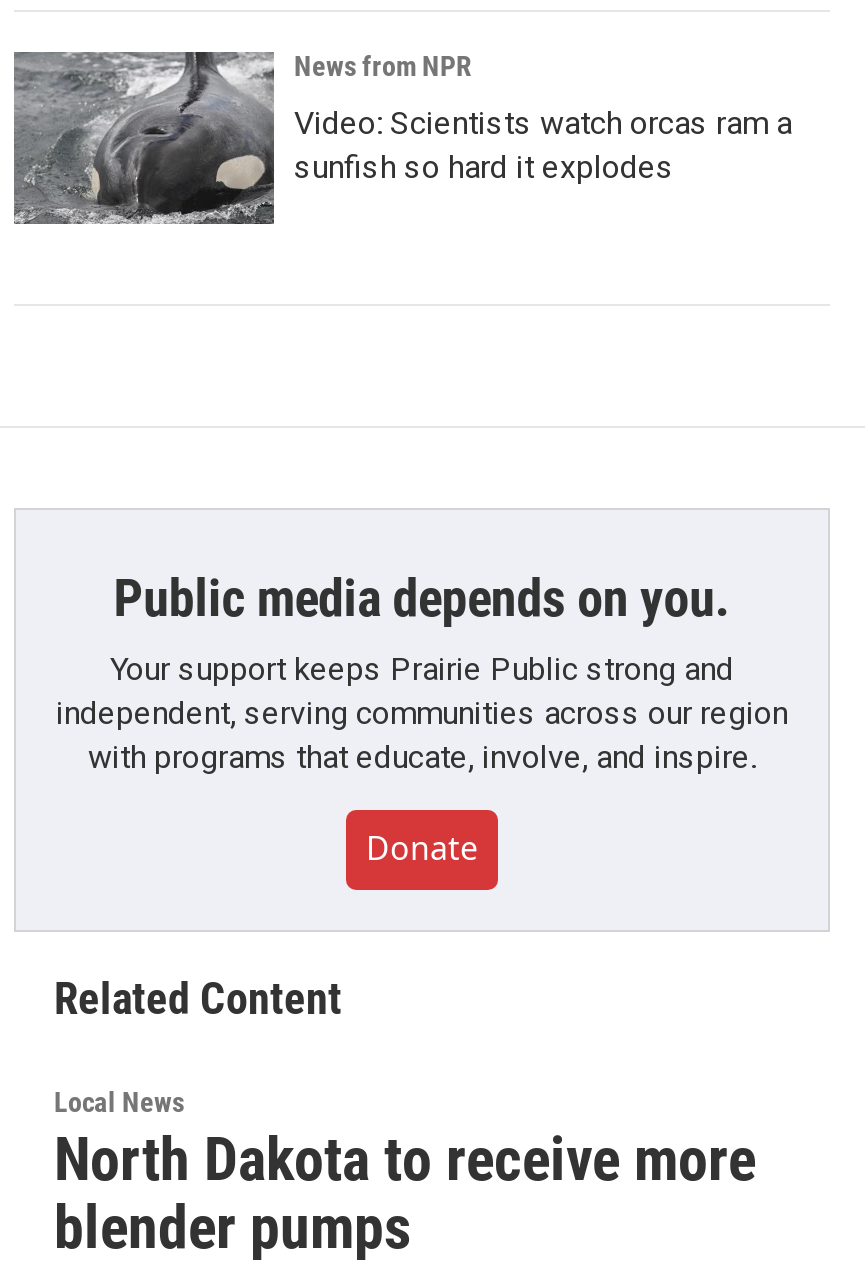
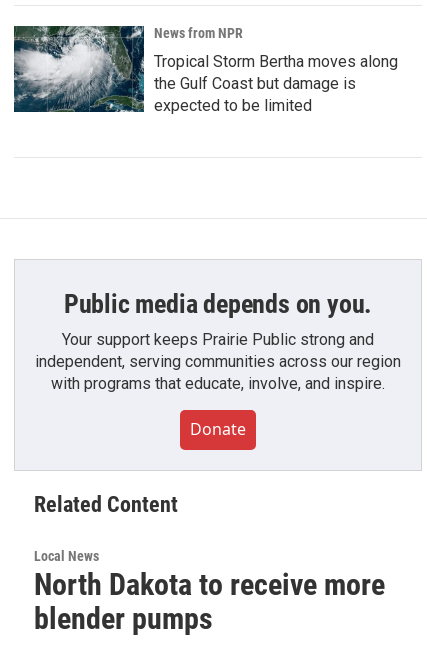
[12,50,792,226] [image] | Video: Scientists watch orcas ram a | sunfish so hard it explodes -> [13,25,398,115] [image] | Tropical Storm Bertha moves along | the Gulf Coast but damage is | expected to be limited

